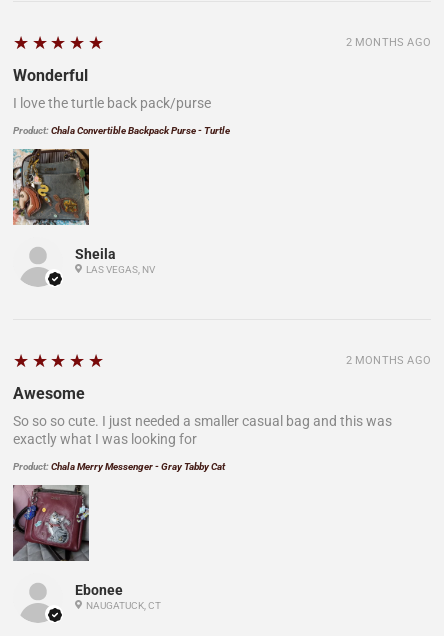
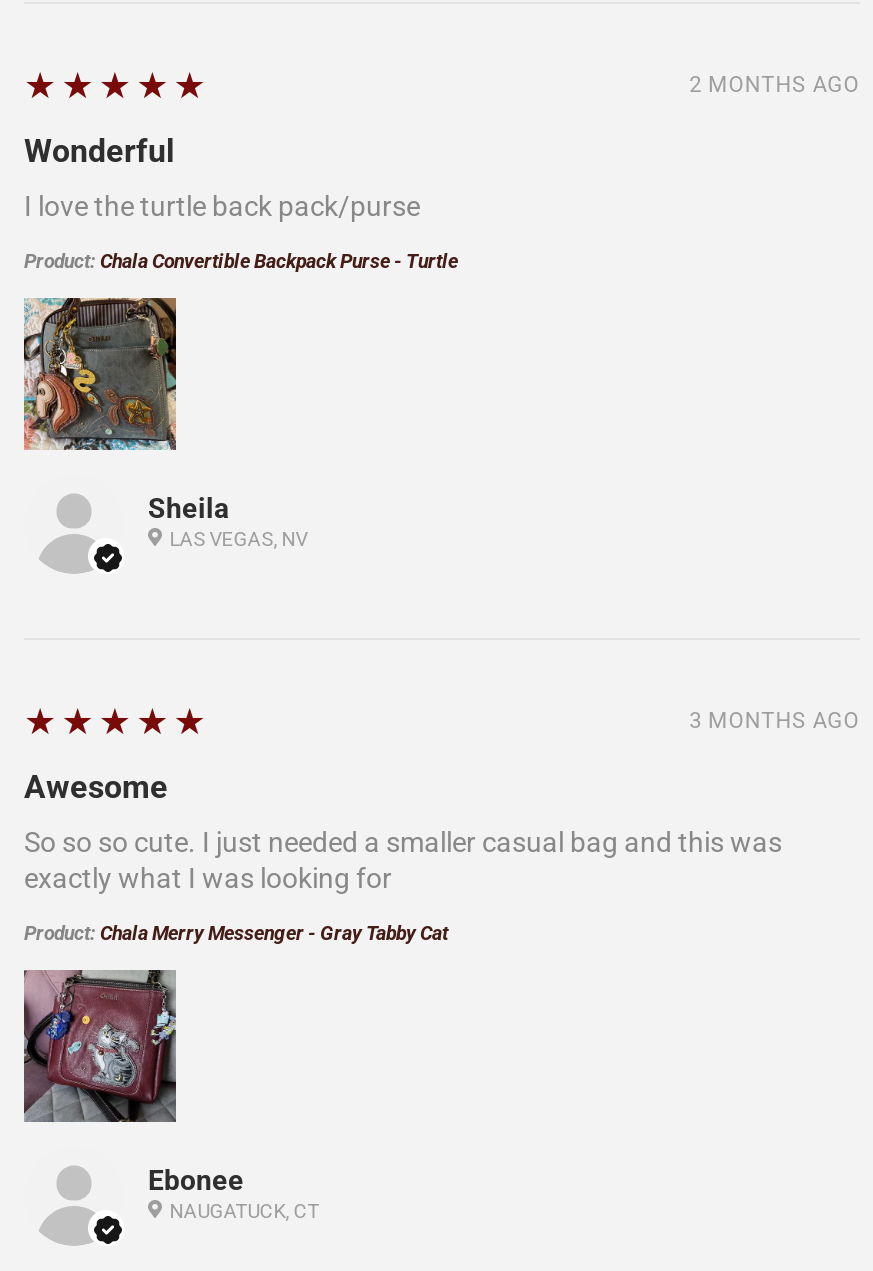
[346,354,431,367] 2 MONTHS AGO -> [689,709,860,735] 3 MONTHS AGO

